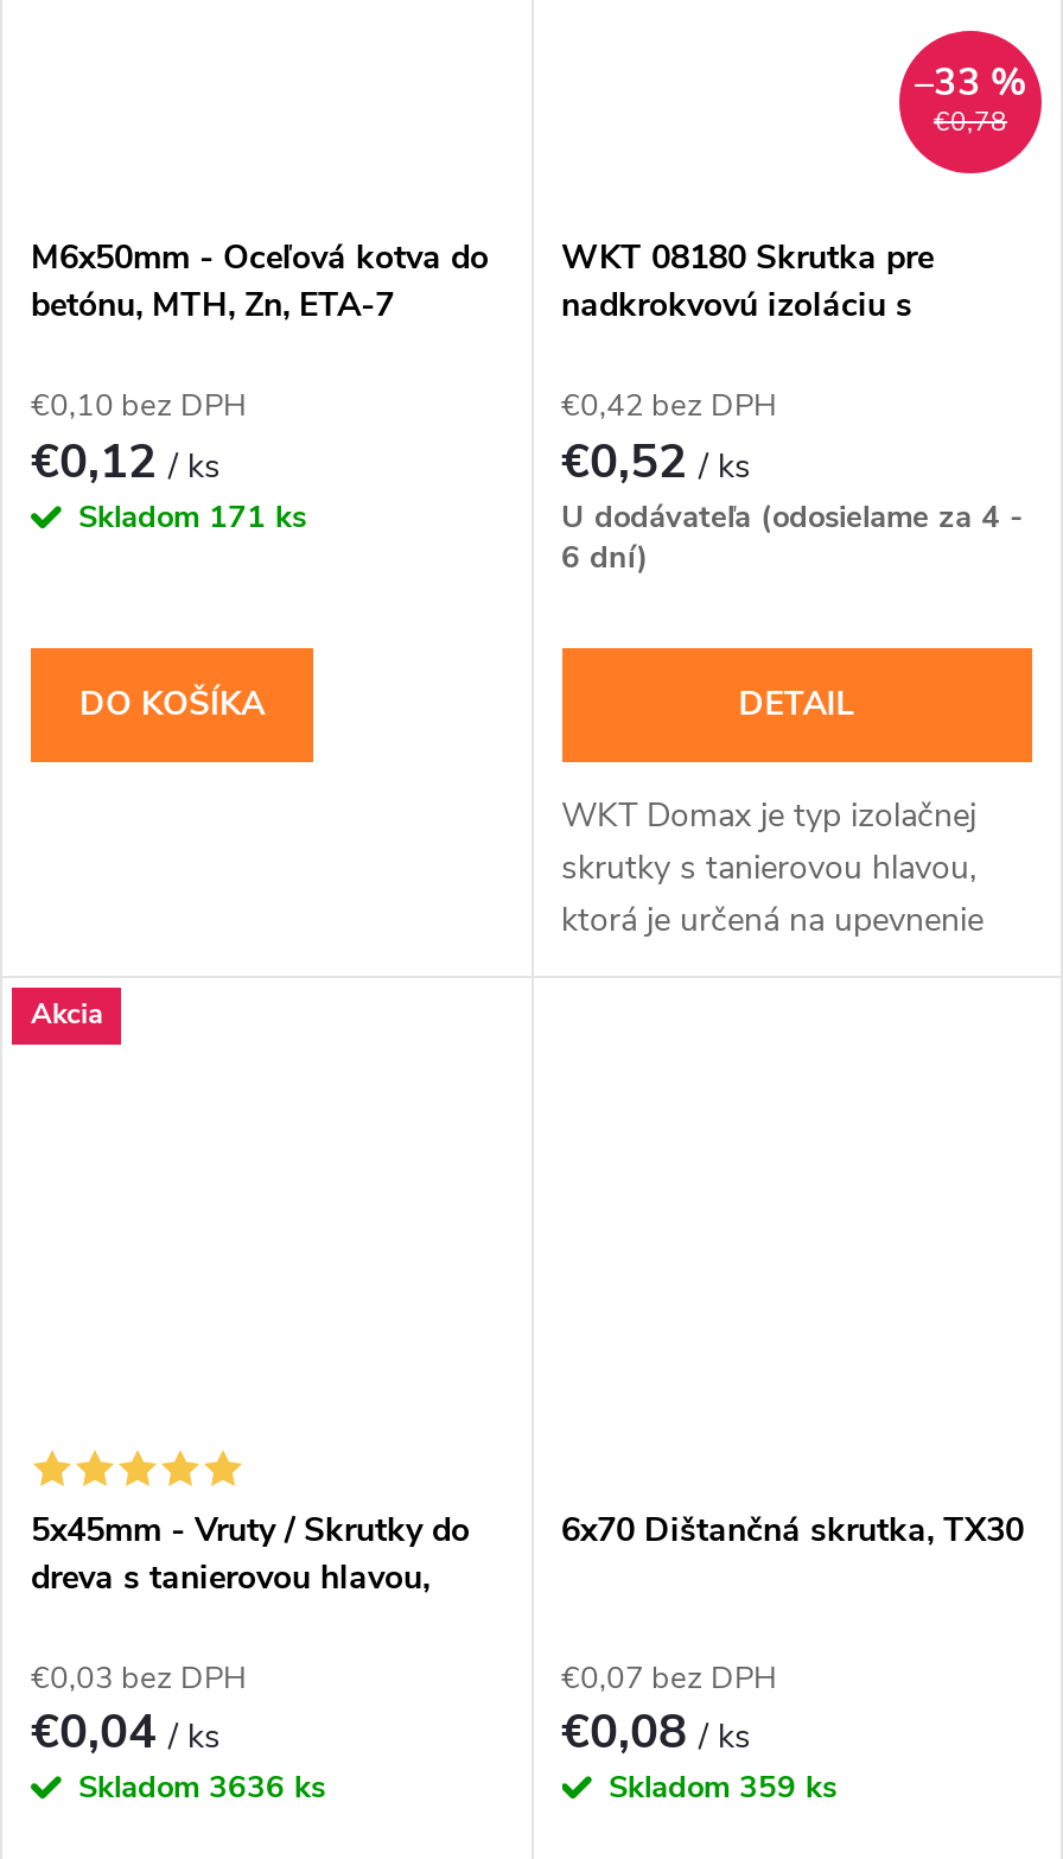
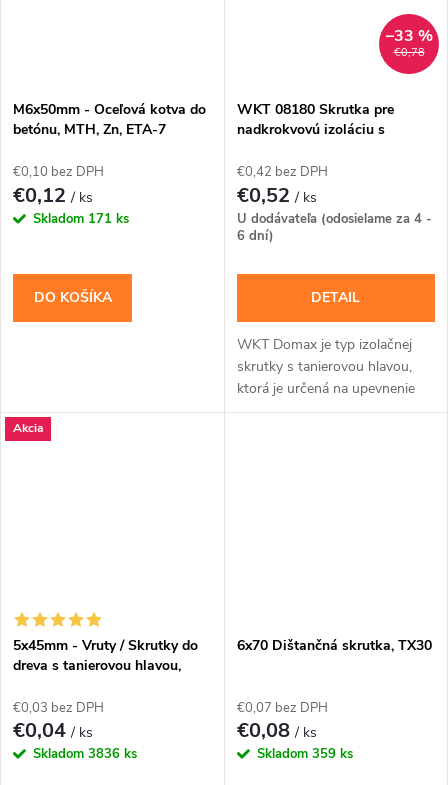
[78,1767,325,1810] Skladom 3636 ks -> [33,745,137,763] Skladom 3836 ks

